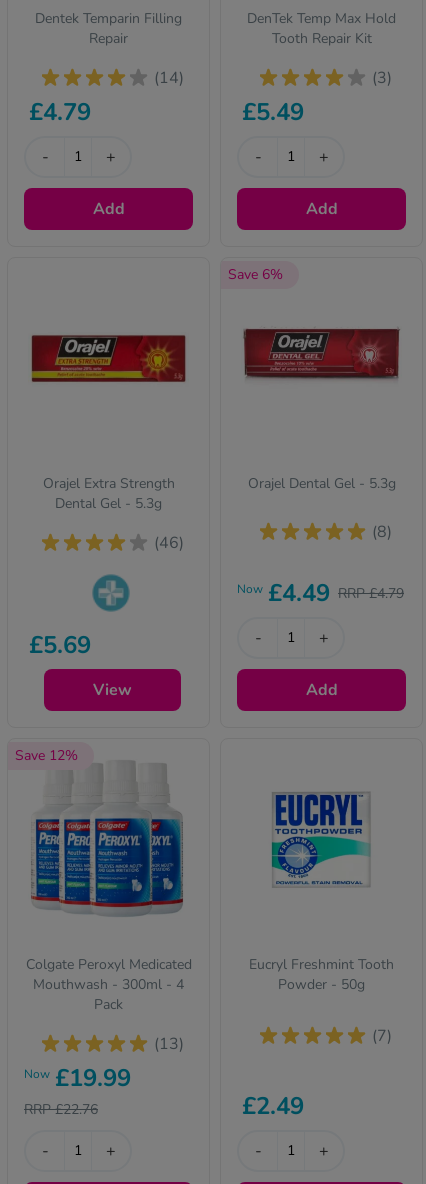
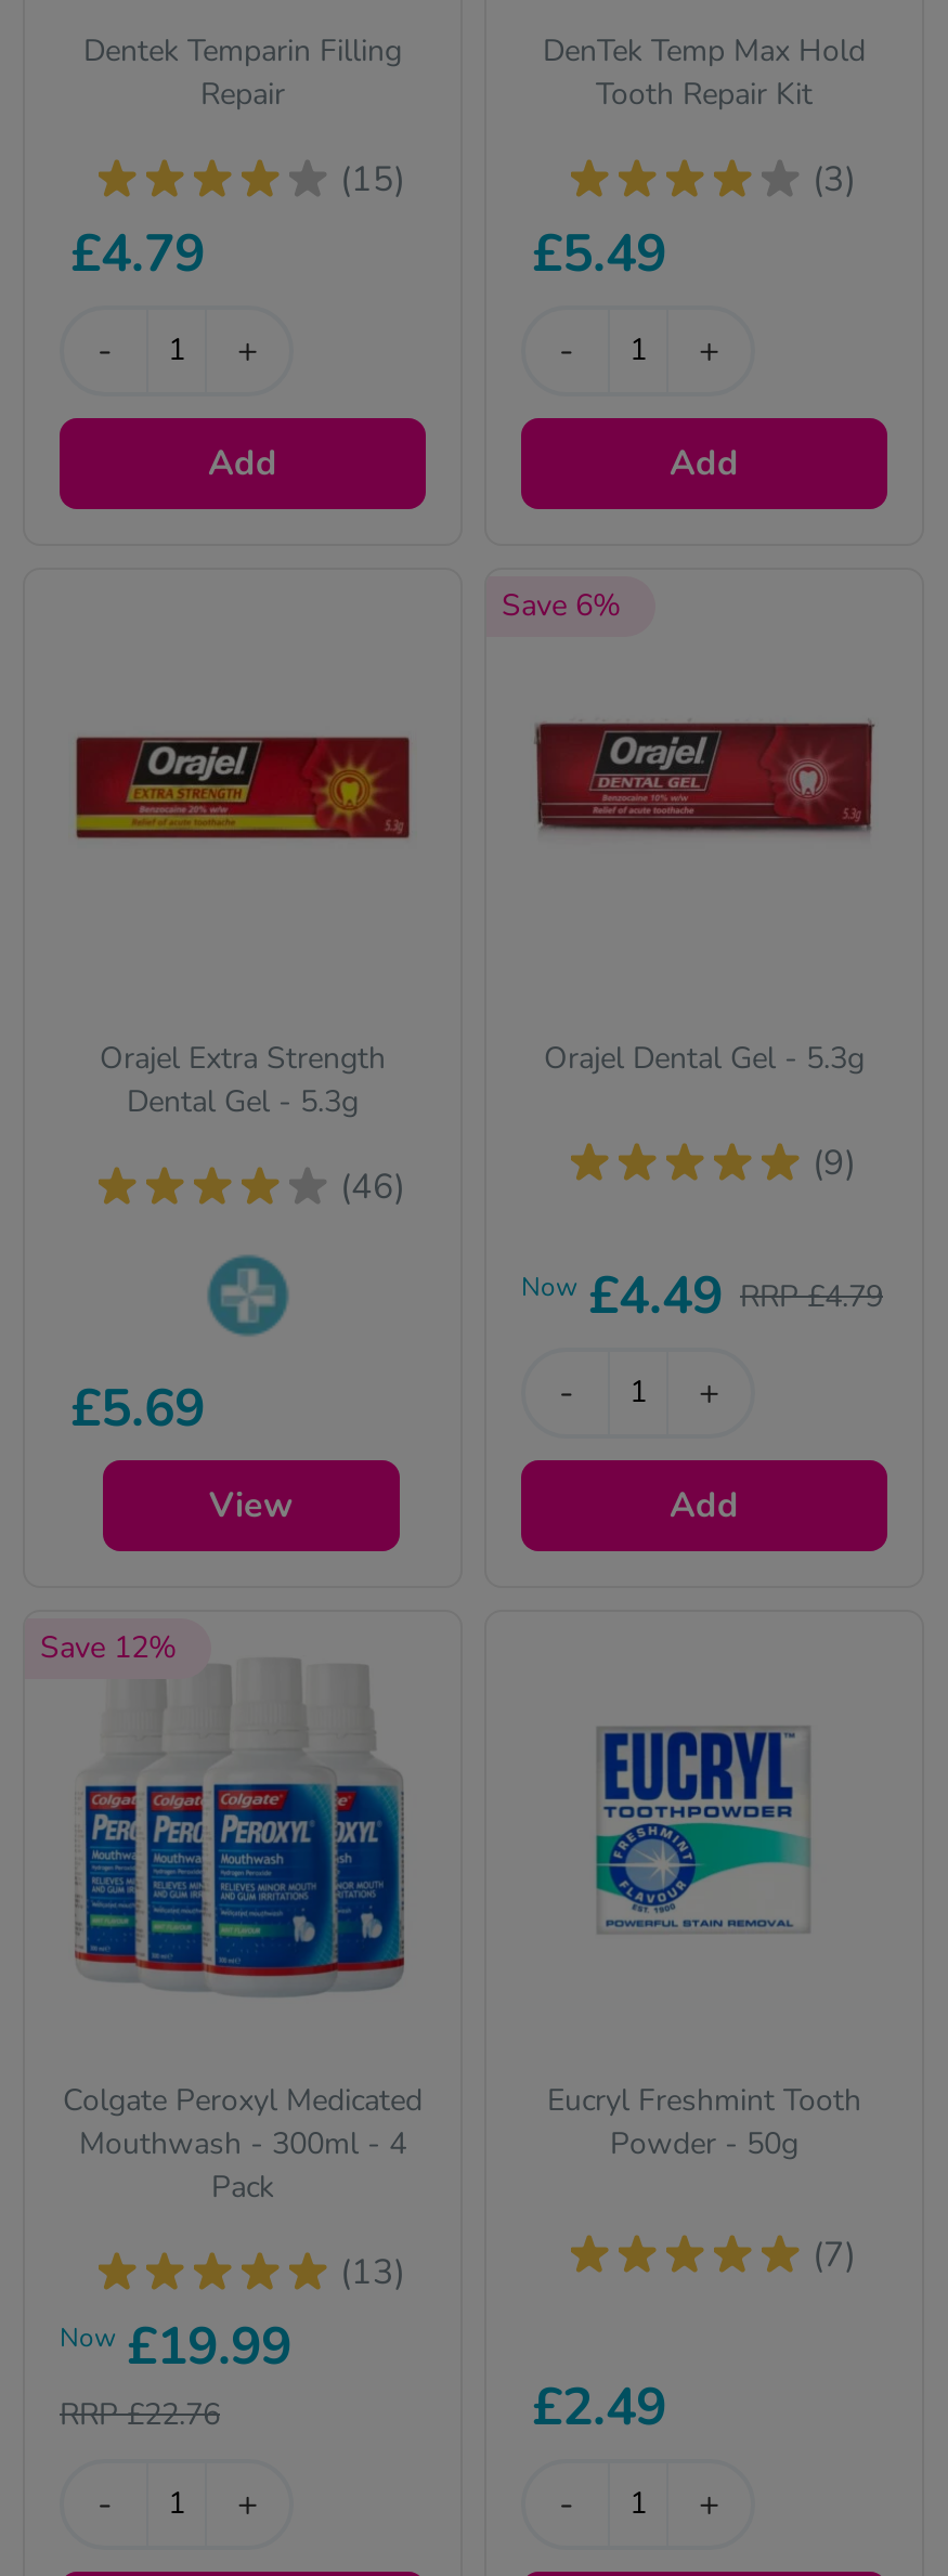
[153,67,183,89] (14) -> [340,156,405,203] (15)
[371,521,391,543] (8) -> [813,1139,856,1187] (9)

